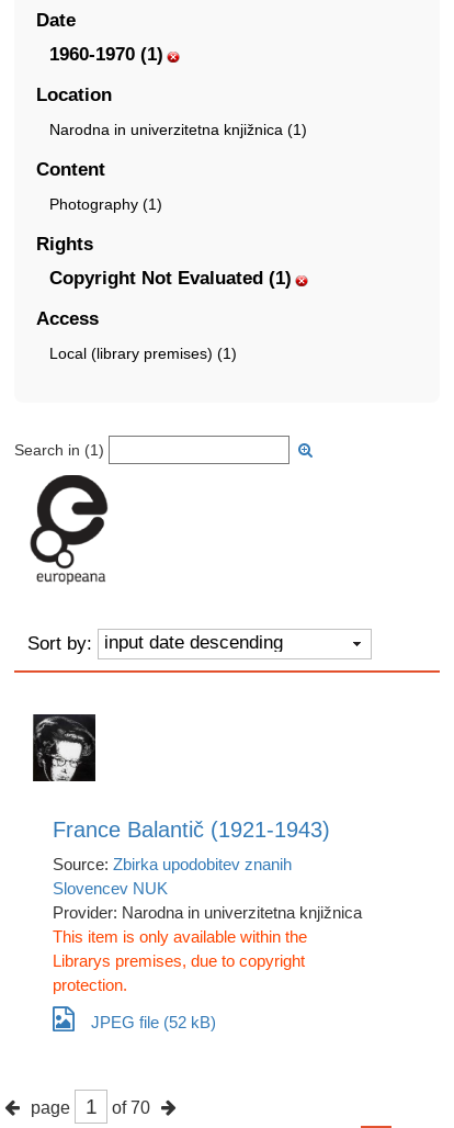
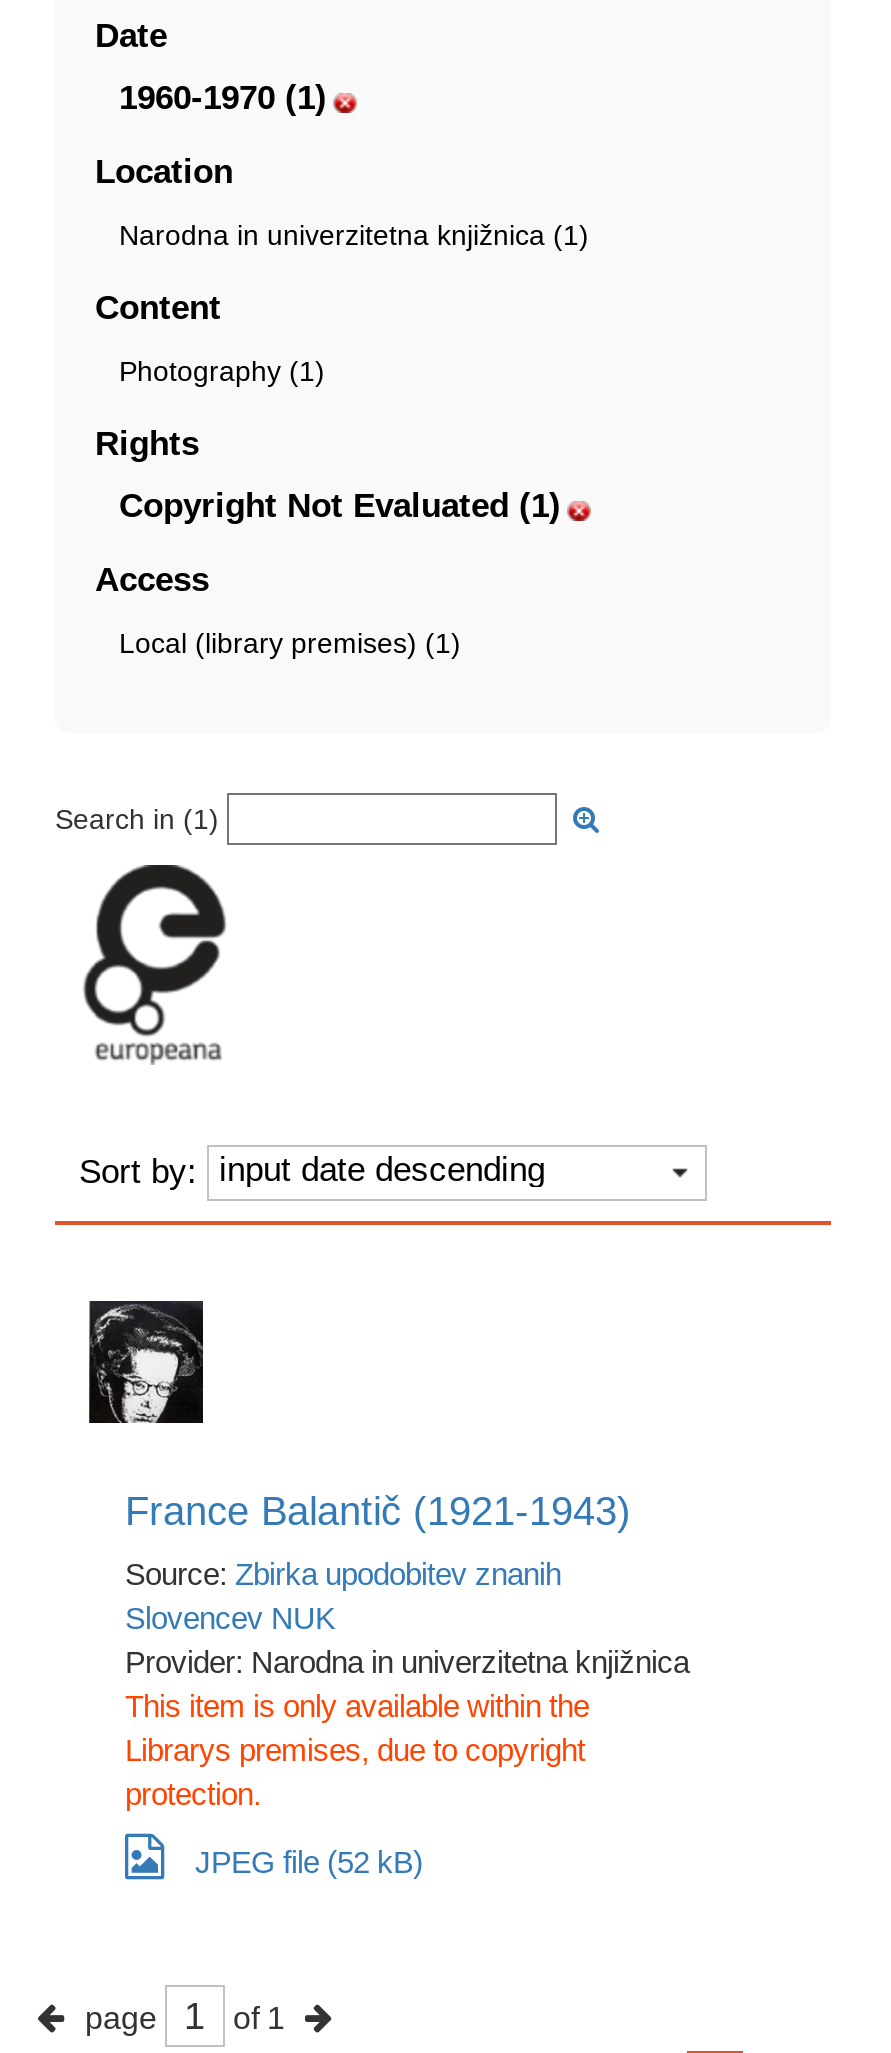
[26,1098,155,1117] page of 70 -> [77,2001,293,2035] page of 1

